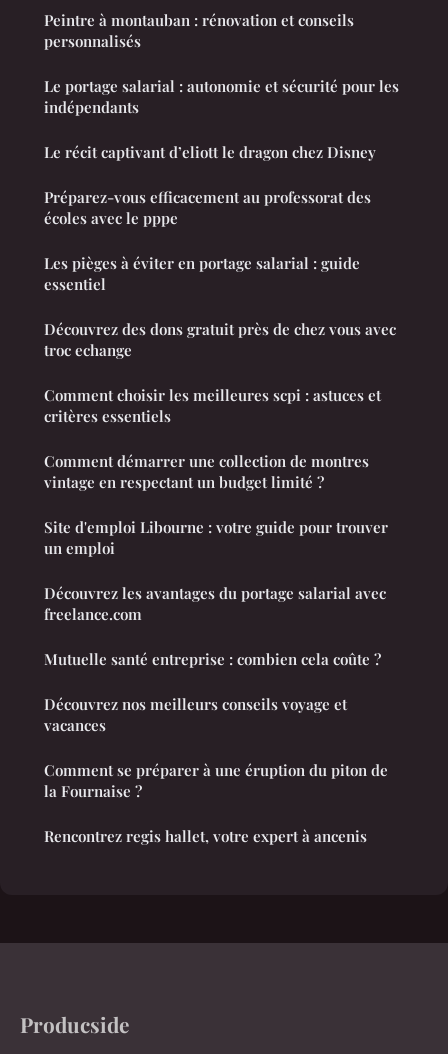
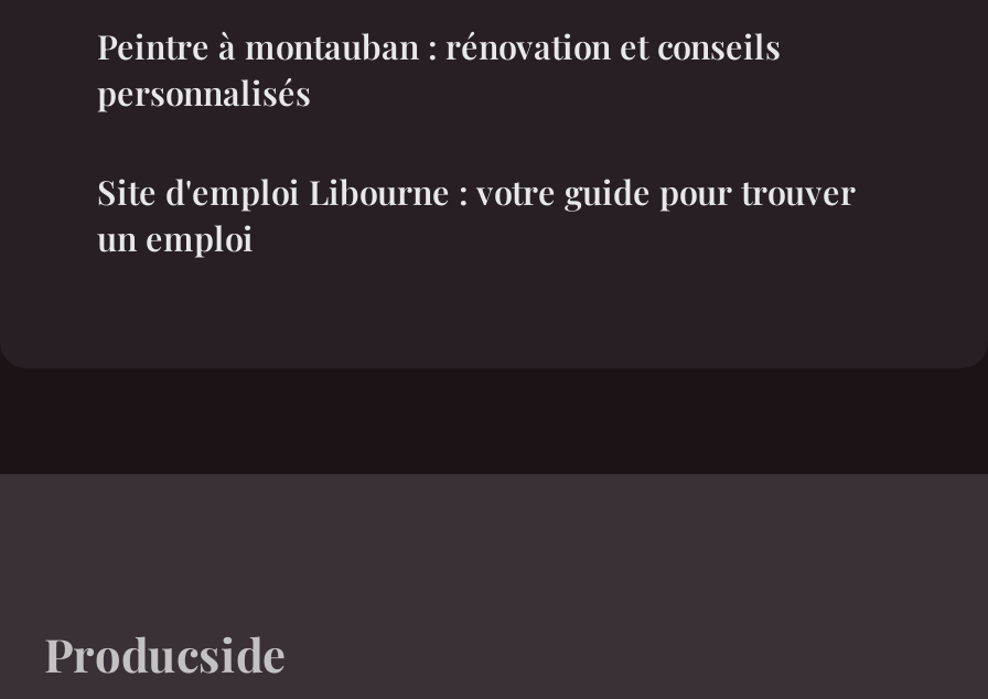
[44,76,399,492] Le portage salarial : autonomie et sécurité pour les | indépendants | Le récit captivant d’eliott le dragon chez Disney | Préparez-vous efficacement au professorat des | écoles avec le pppe | Les pièges à éviter en portage salarial : guide | essentiel | Découvrez des dons gratuit près de chez vous avec | troc echange | Comment choisir les meilleures scpi : astuces et | critères essentiels | Comment démarrer une collection de montres | vintage en respectant un budget limité ? -> none
[44,583,388,846] Découvrez les avantages du portage salarial avec | freelance.com | Mutuelle santé entreprise : combien cela coûte ? | Découvrez nos meilleurs conseils voyage et | vacances | Comment se préparer à une éruption du piton de | la Fournaise ? | Rencontrez regis hallet, votre expert à ancenis -> none

